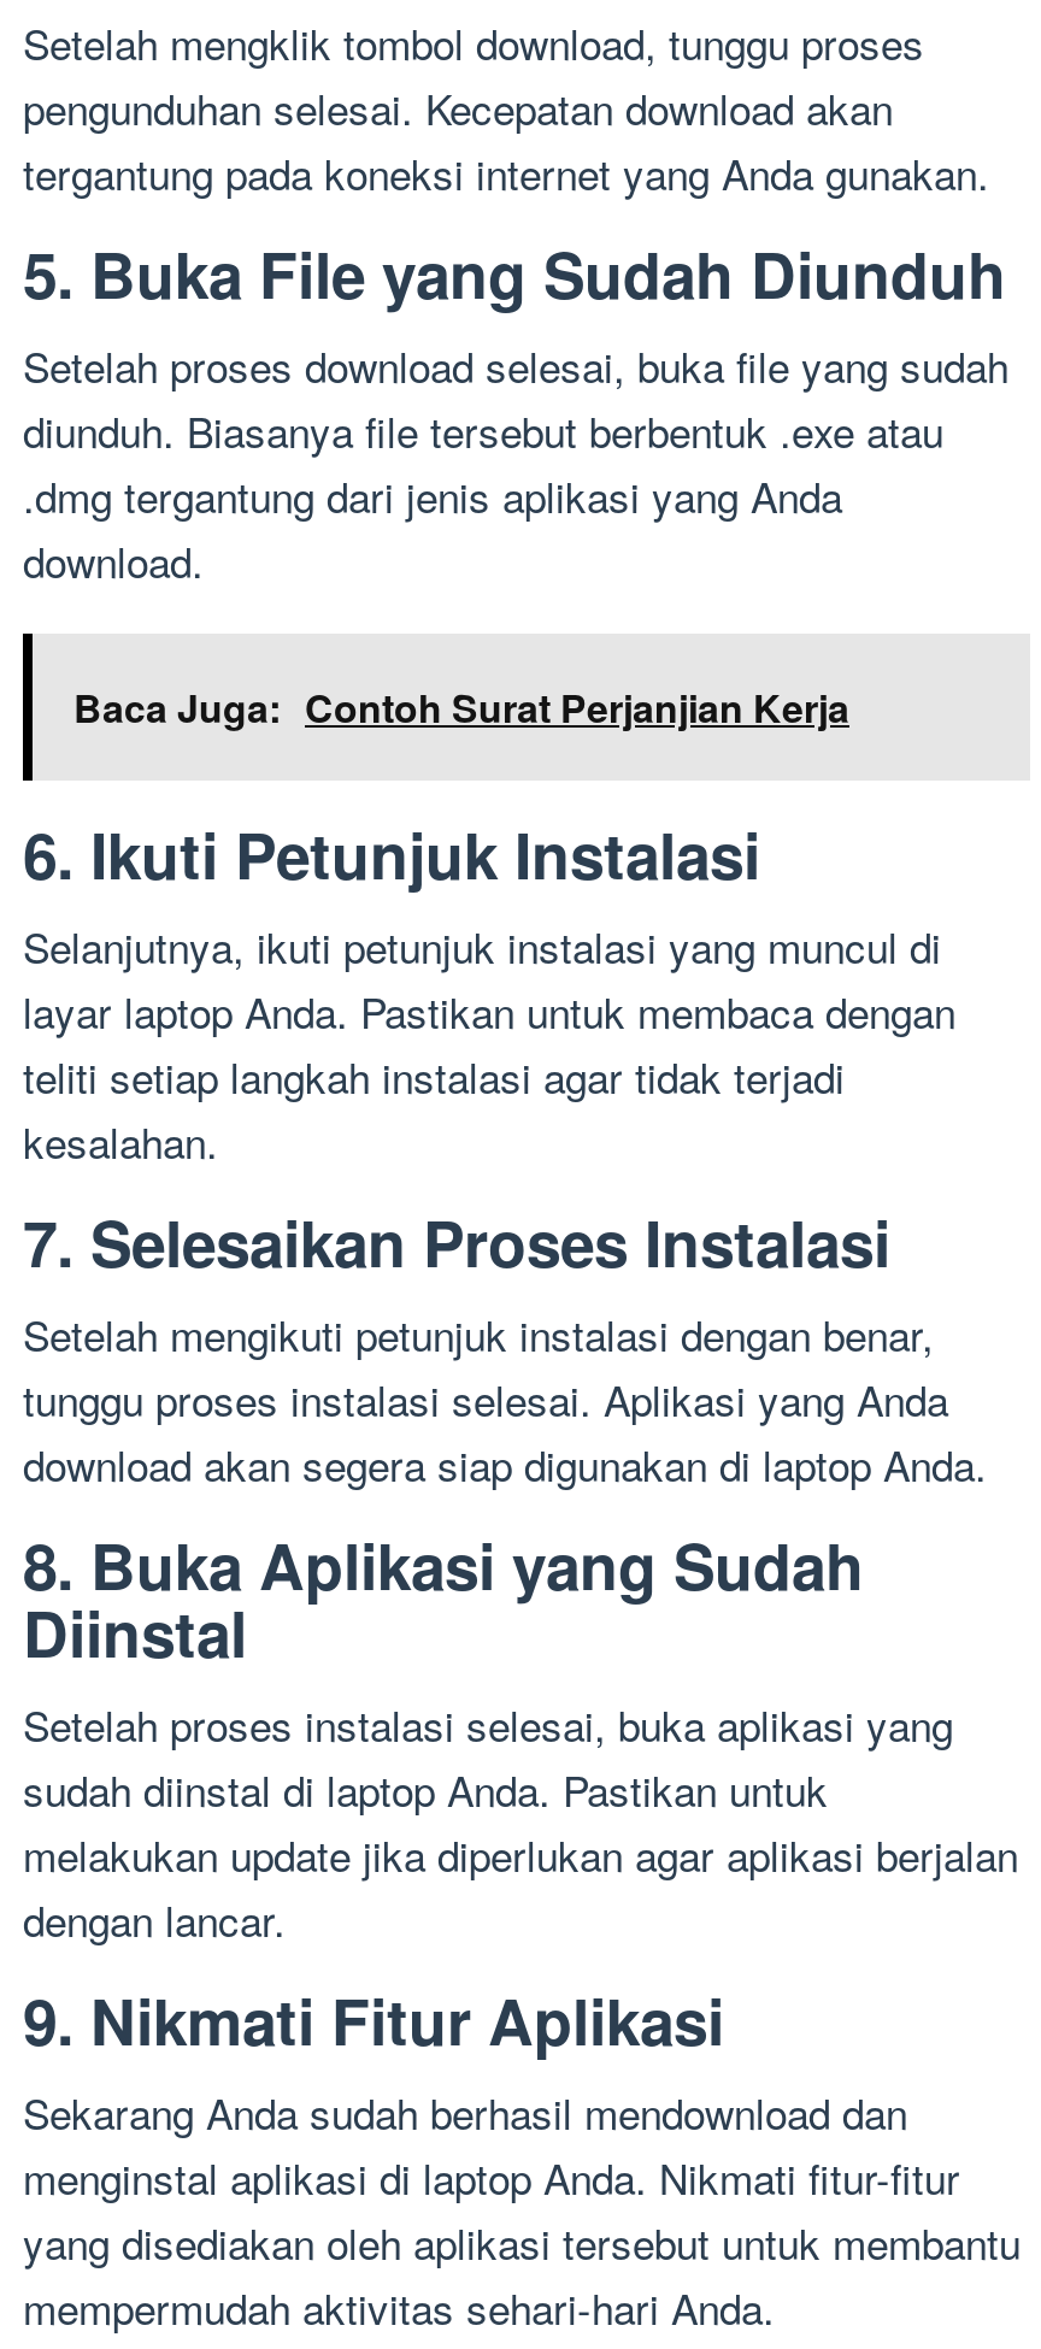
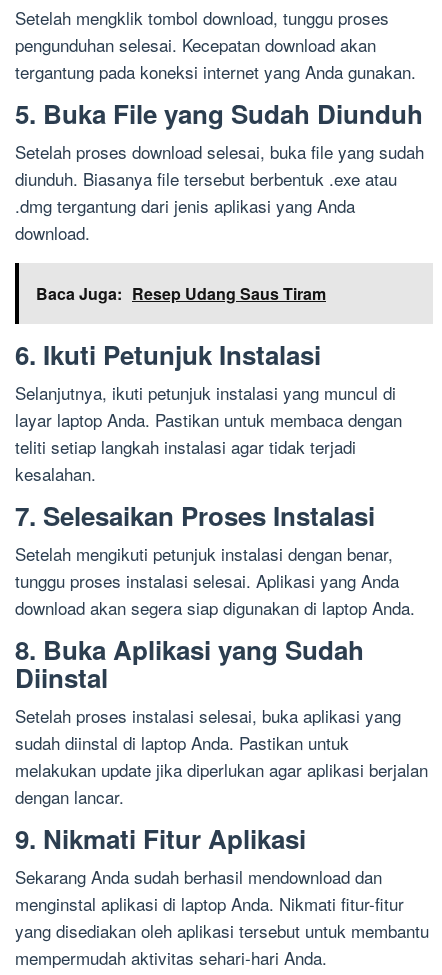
[73,679,849,734] Baca Juga: Contoh Surat Perjanjian Kerja -> [36,282,326,305] Baca Juga: Resep Udang Saus Tiram

